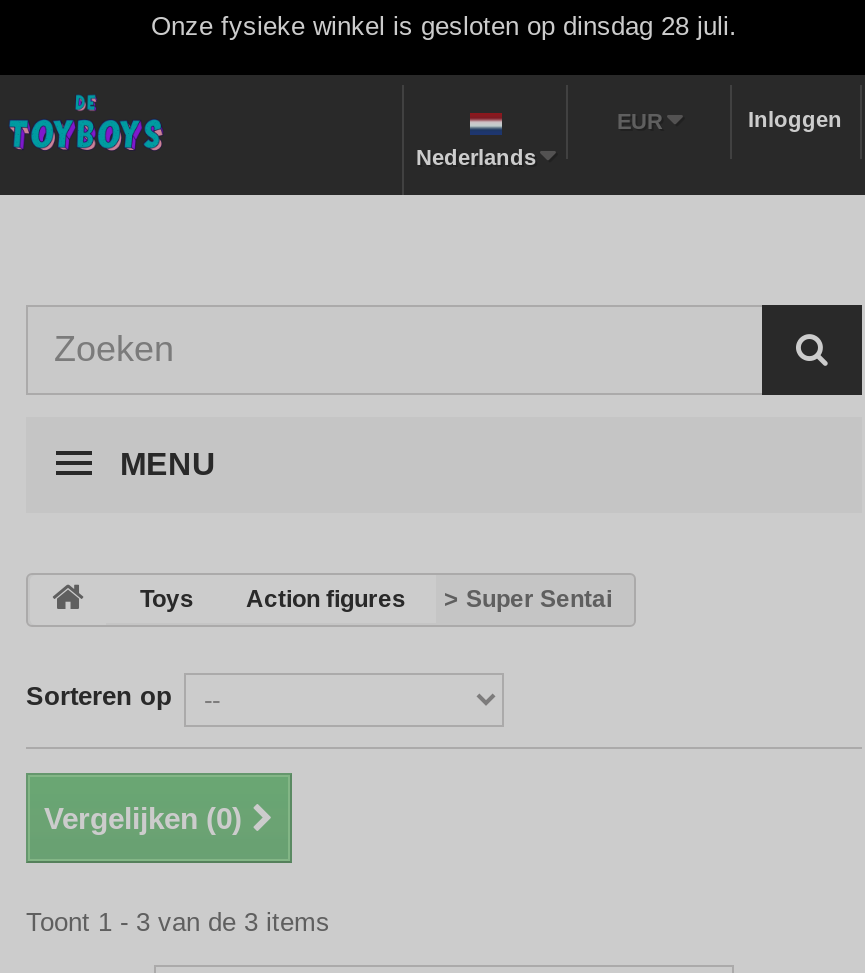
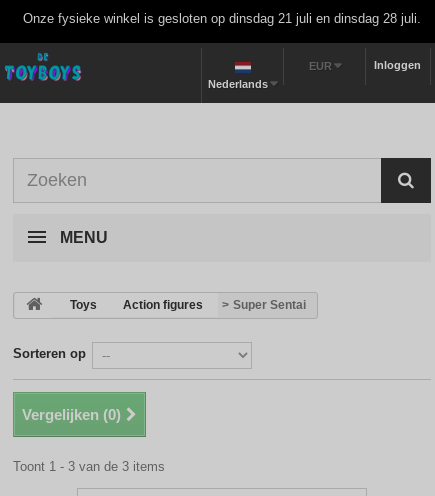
[151,11,737,41] Onze fysieke winkel is gesloten op dinsdag 28 juli. -> [23,11,421,26] Onze fysieke winkel is gesloten op dinsdag 21 juli en dinsdag 28 juli.

